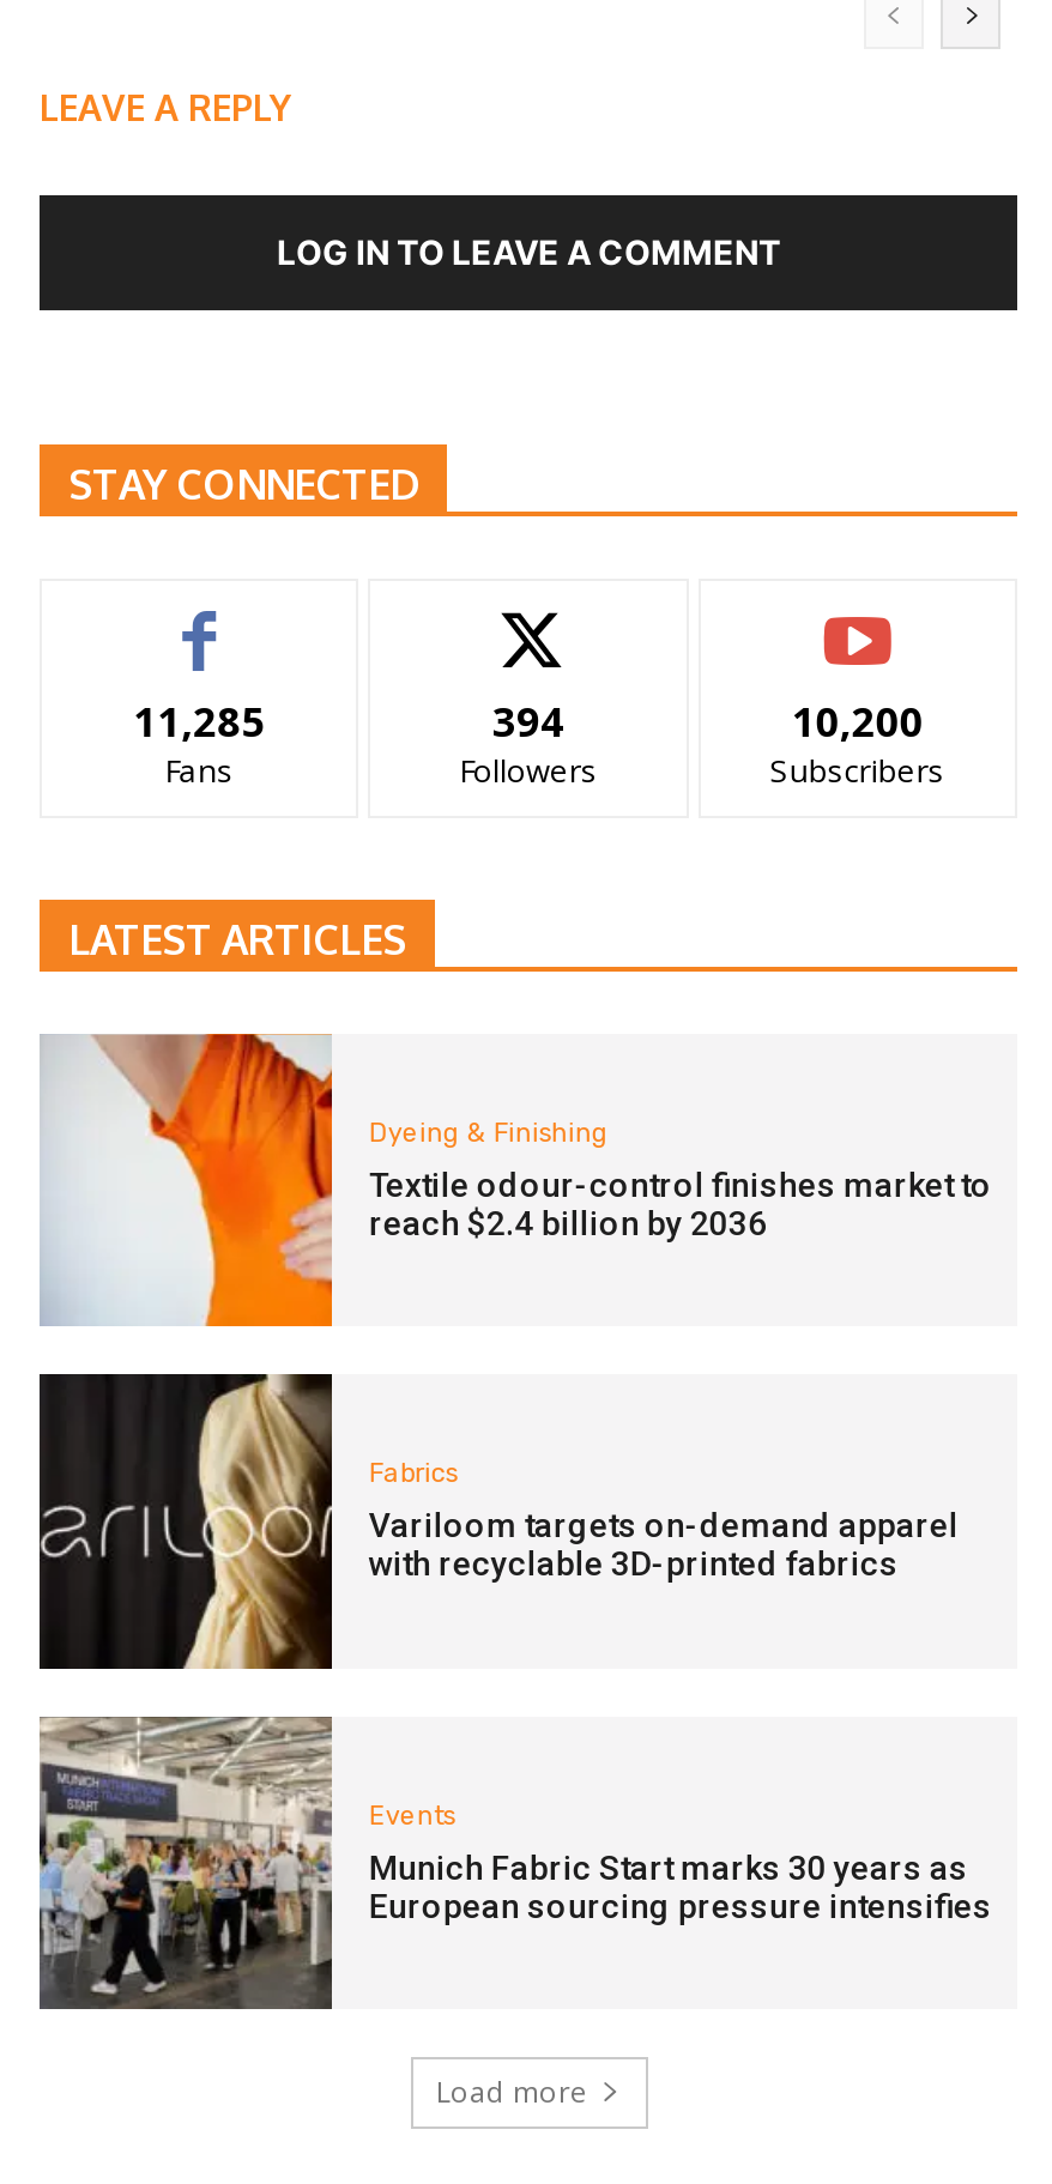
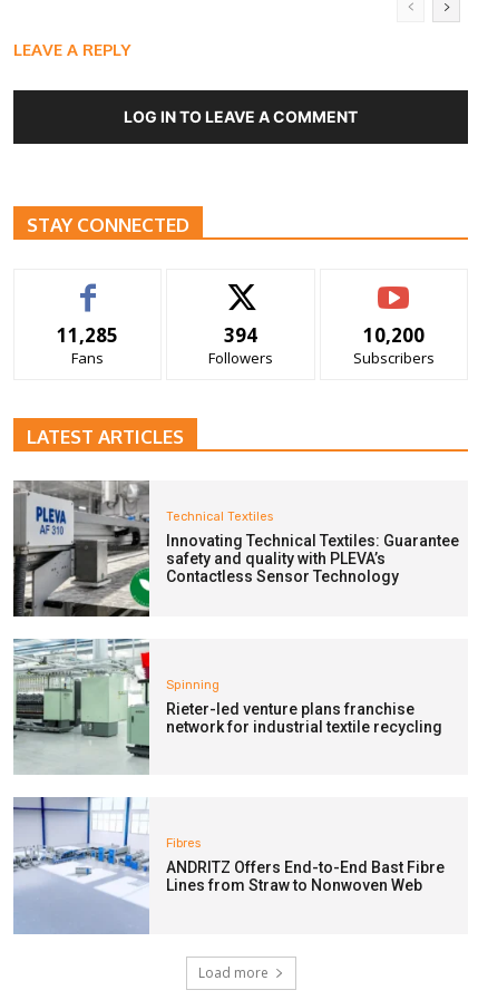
[40,1033,992,1330] [image] | Dyeing & Finishing | Textile odour-control finishes market to | reach $2.4 billion by 2036 -> [12,479,460,618] [image] | Technical Textiles | Innovating Technical Textiles: Guarantee | safety and quality with PLEVA’s | Contactless Sensor Technology
[37,1371,958,1672] [image] | Fabrics | Variloom targets on-demand apparel | with recyclable 3D-printed fabrics -> [12,638,443,776] [image] | Spinning | Rieter-led venture plans franchise | network for industrial textile recycling
[37,1716,992,2010] [image] | Events | Munich Fabric Start marks 30 years as | European sourcing pressure intensifies -> [12,796,445,934] [image] | Fibres | ANDRITZ Offers End-to-End Bast Fibre | Lines from Straw to Nonwoven Web

